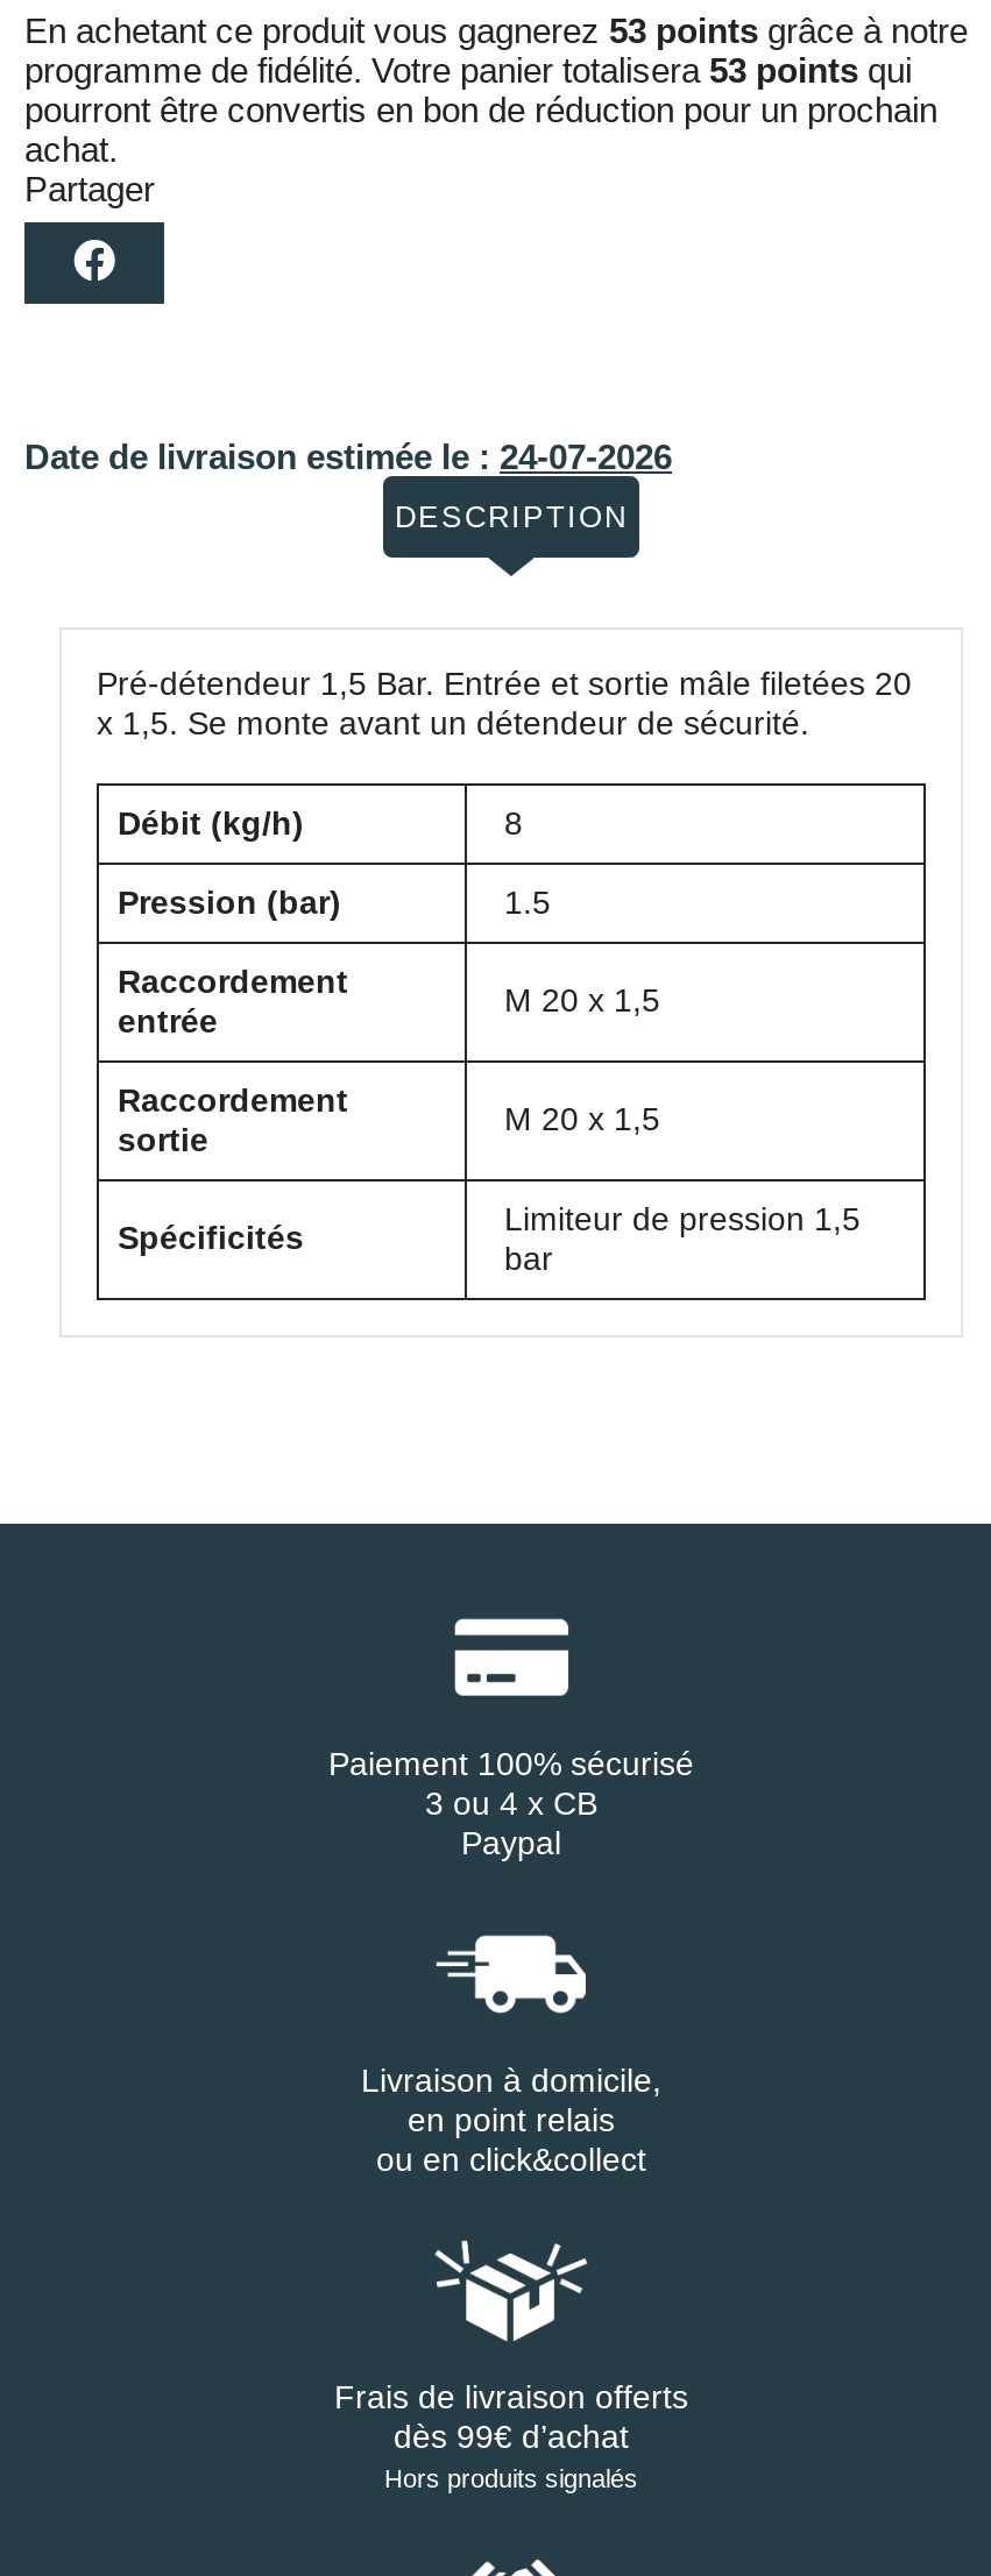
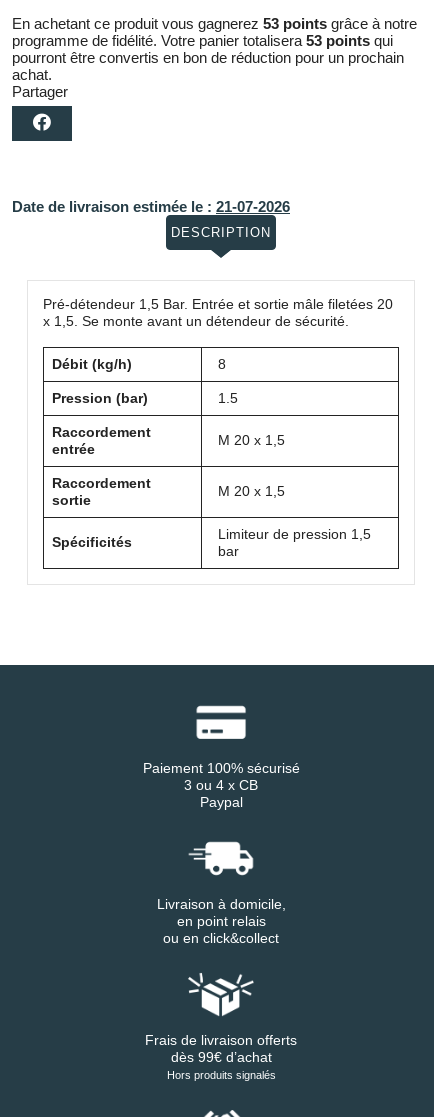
[24,437,672,476] Date de livraison estimée le : 24-07-2026 -> [12,198,290,215] Date de livraison estimée le : 21-07-2026

